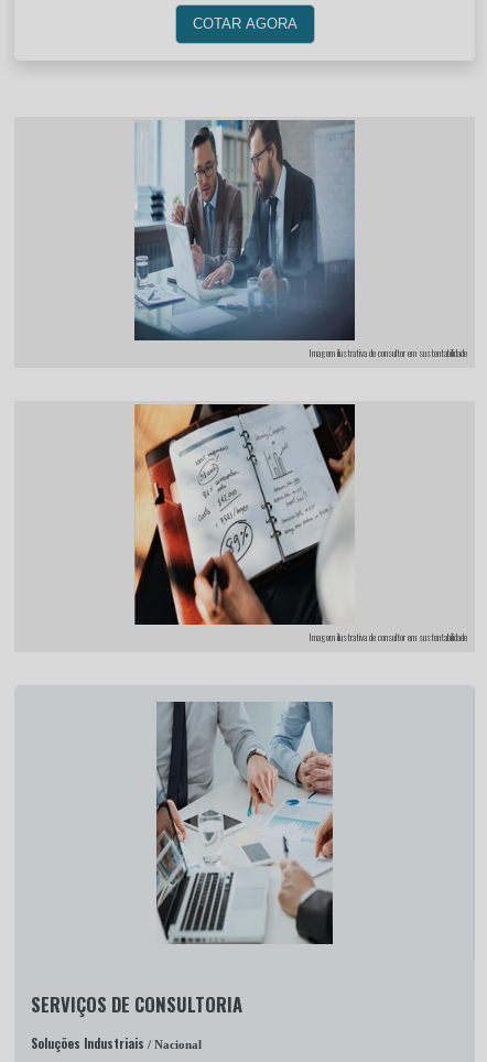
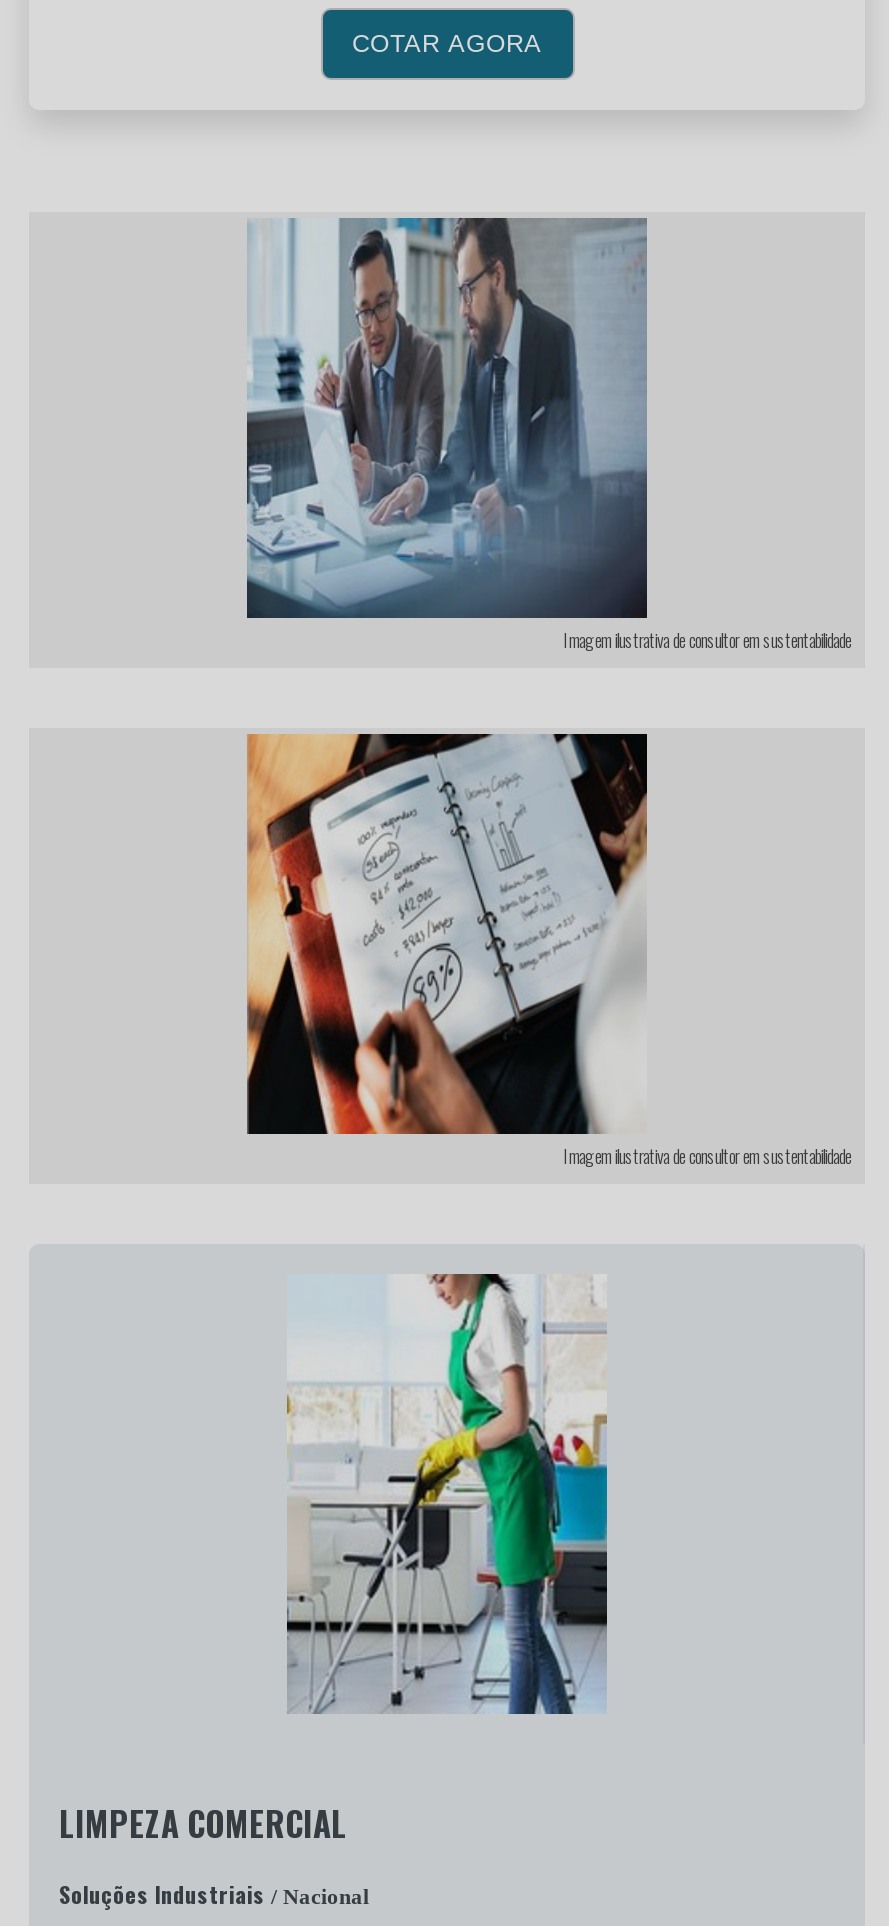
[155,701,334,945] [image] -> [287,1272,609,1716] [image]
[31,990,242,1018] SERVIÇOS DE CONSULTORIA -> [59,1798,347,1848] LIMPEZA COMERCIAL

